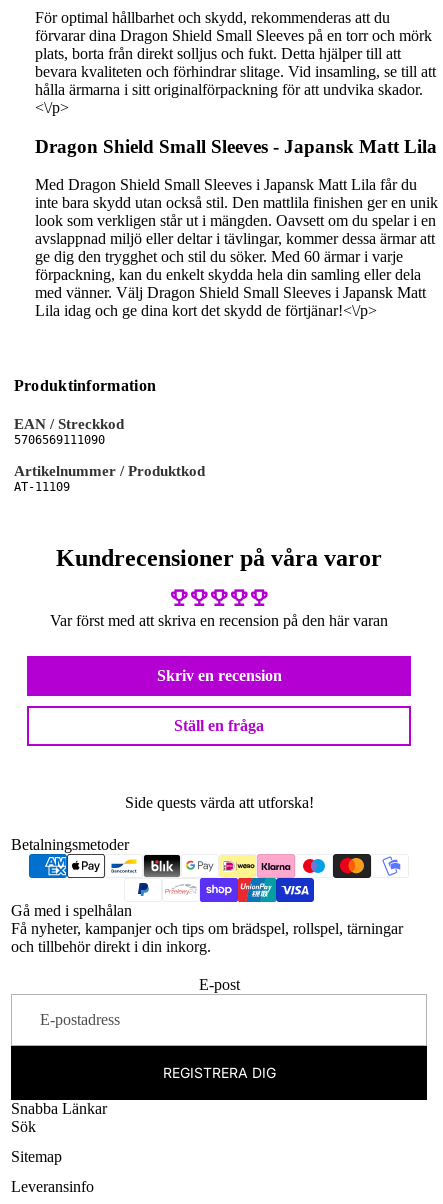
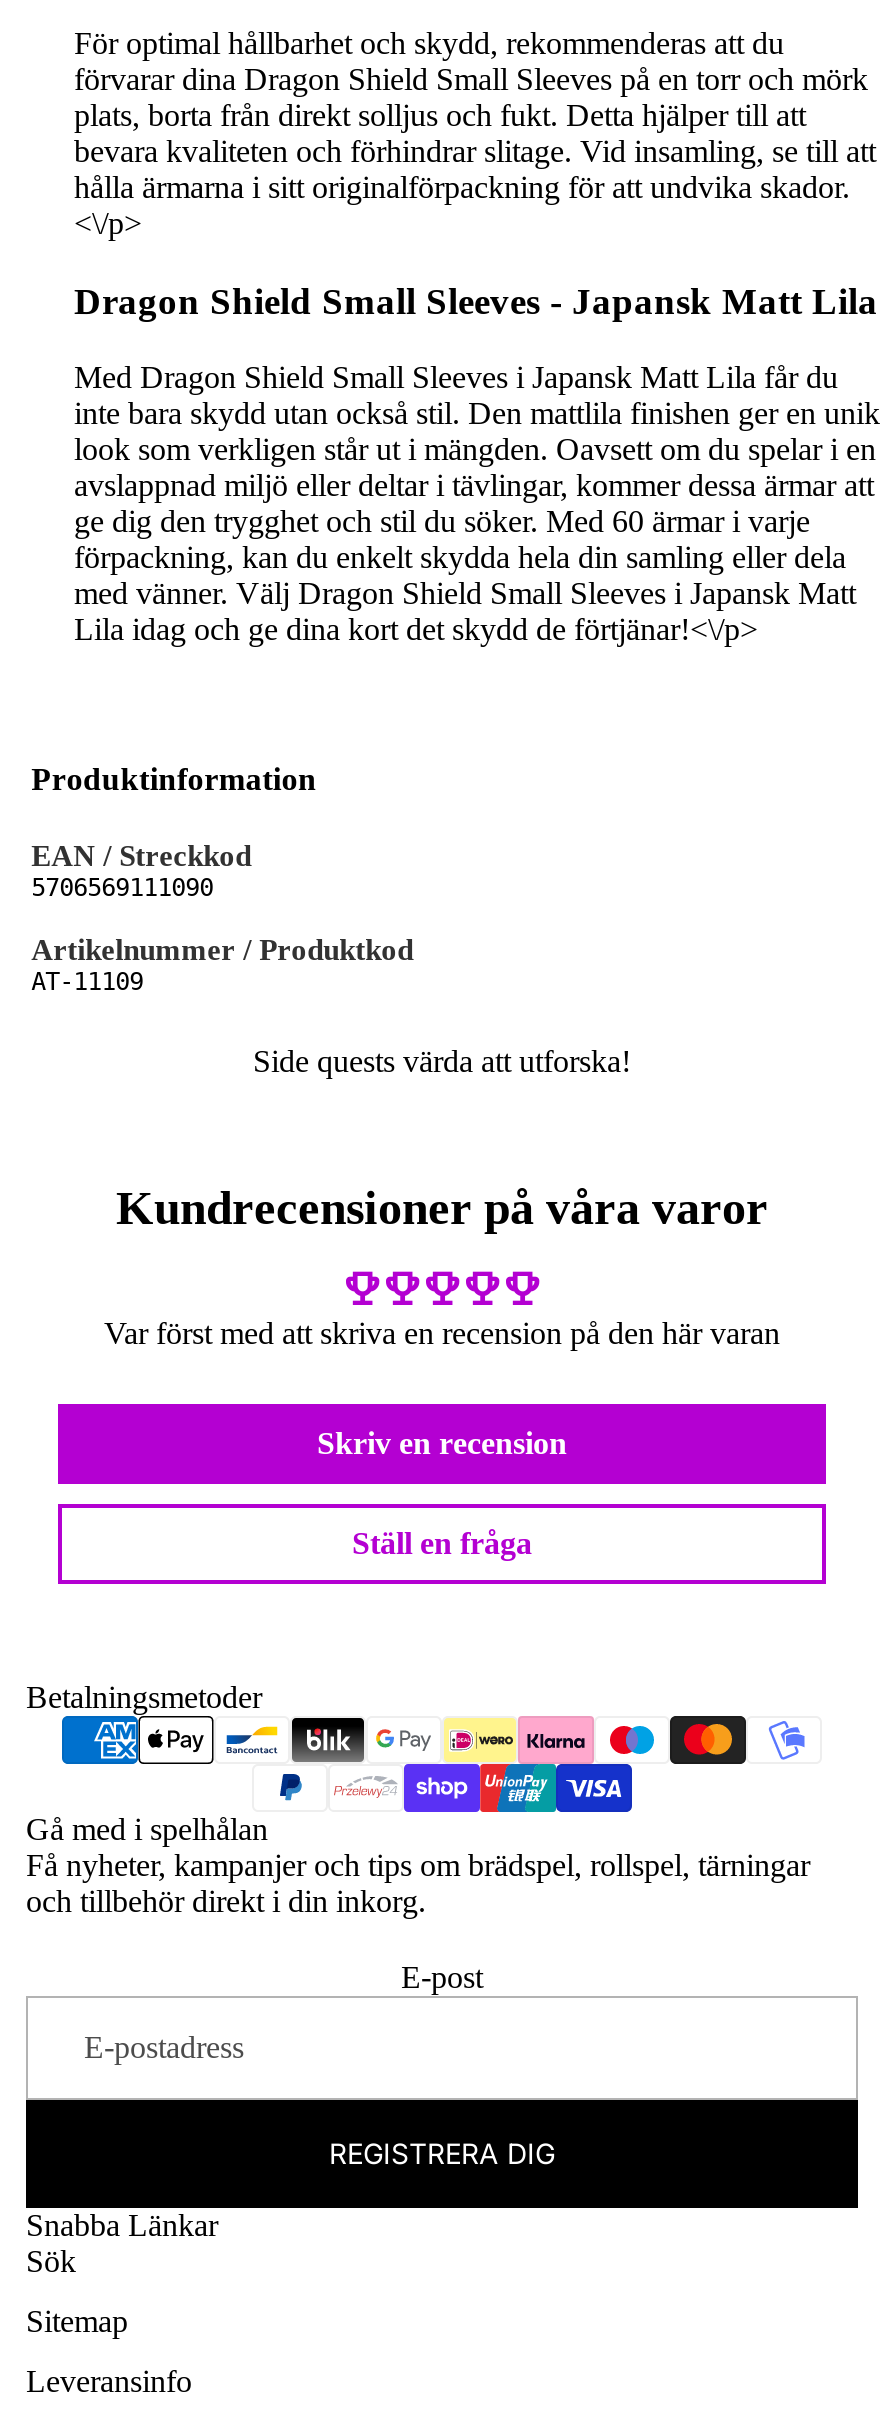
moved [50,545,388,734] -> [104,1182,780,1560]: Kundrecensioner på våra varor | Var först med att skriva en recension på den här varan | Skriv en recension | Ställ en fråga
moved [124,794,313,811] -> [253,1044,631,1078]: Side quests värda att utforska!

